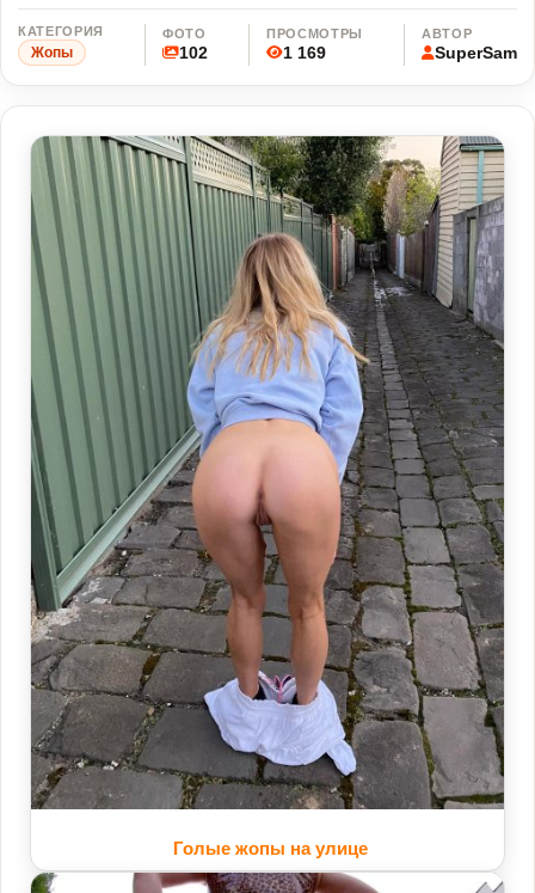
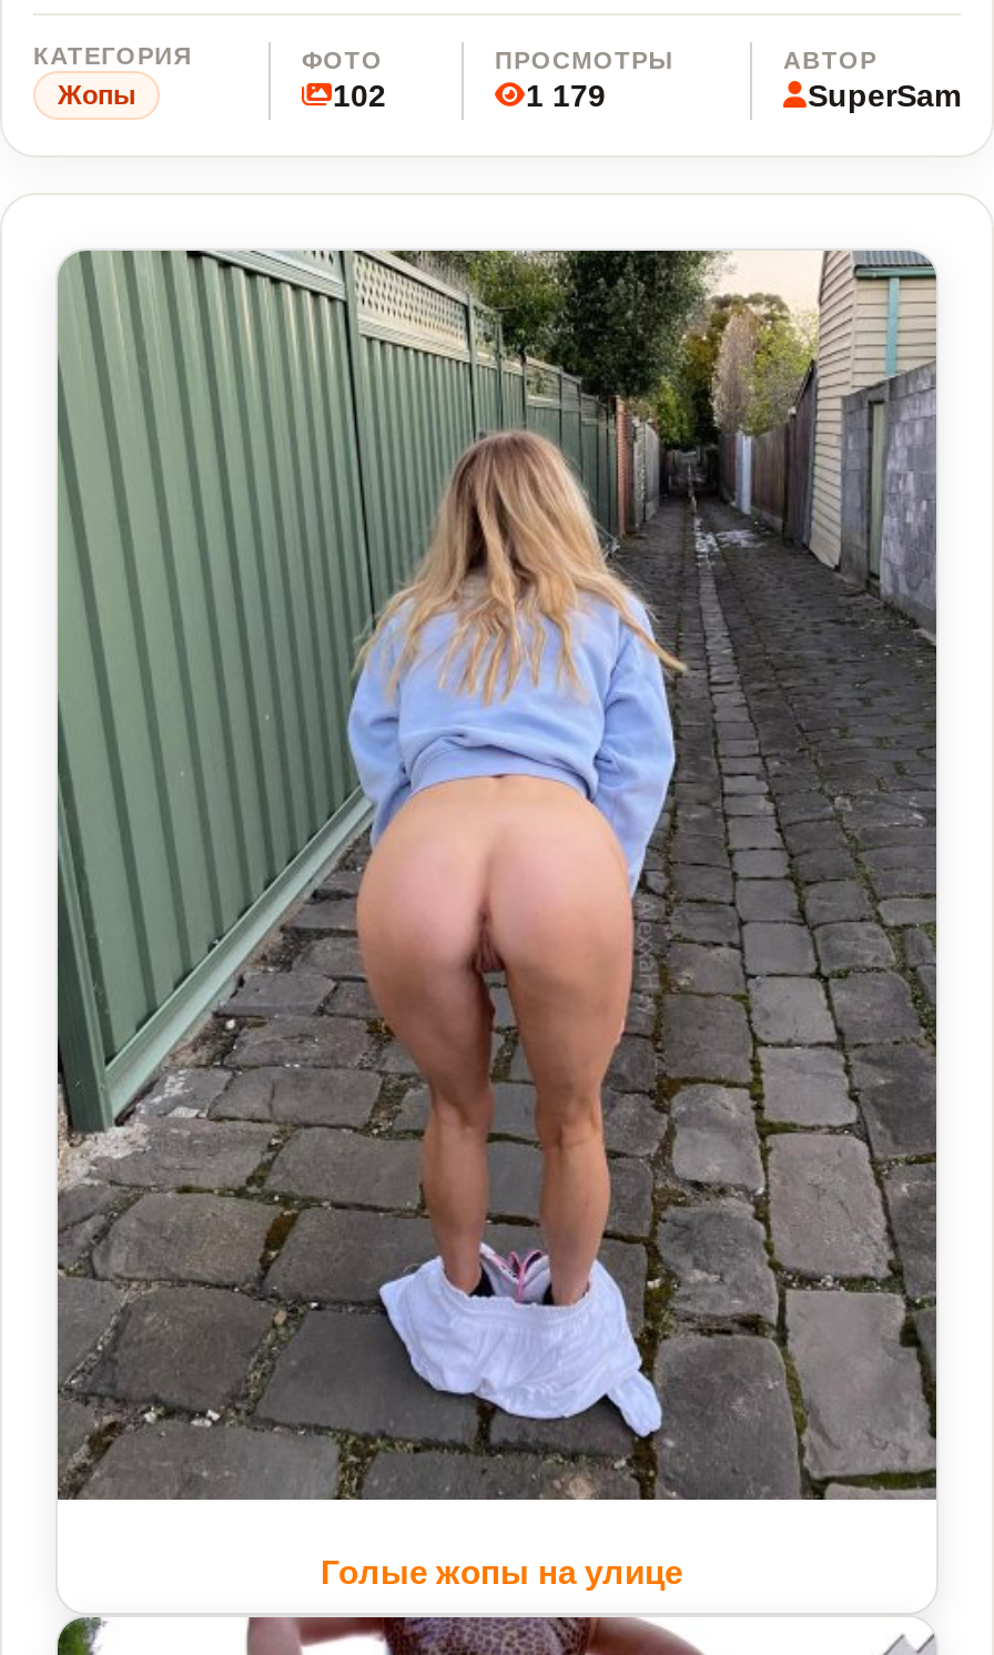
[283,43,326,62] 1 169 -> [526,78,606,113] 1 179

